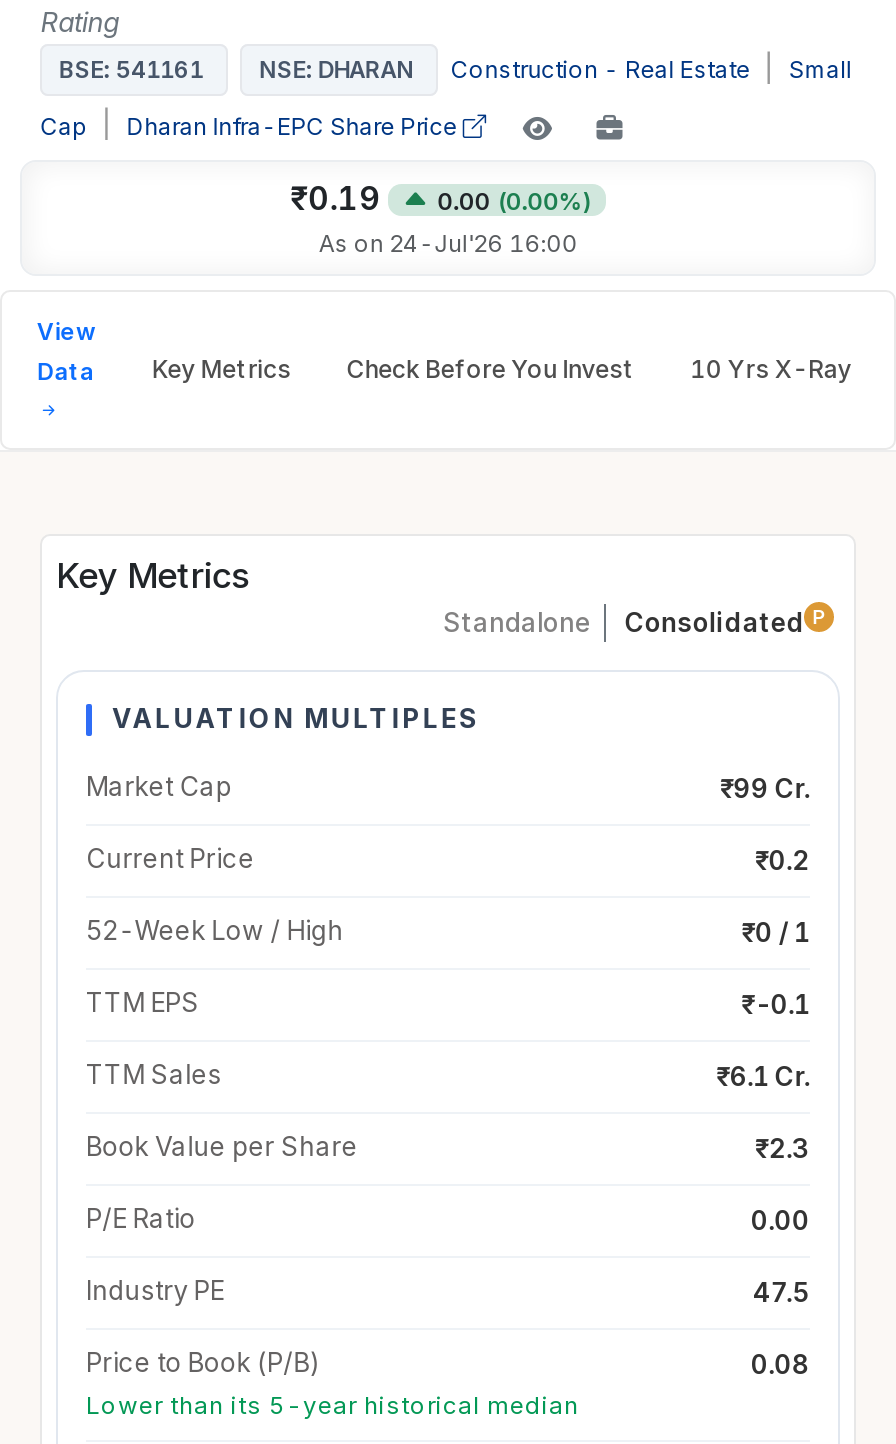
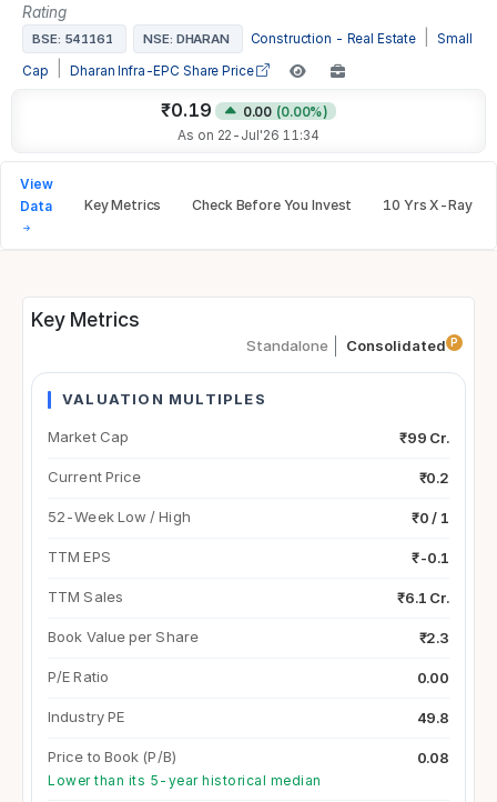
[319,230,577,258] As on 24-Jul'26 16:00 -> [178,128,319,143] As on 22-Jul'26 11:34
[753,1276,810,1308] 47.5 -> [417,709,449,726] 49.8

